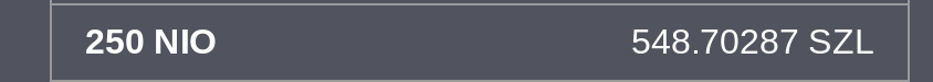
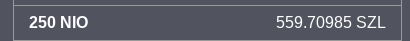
[631,23,874,60] 548.70287 SZL -> [276,14,386,31] 559.70985 SZL

